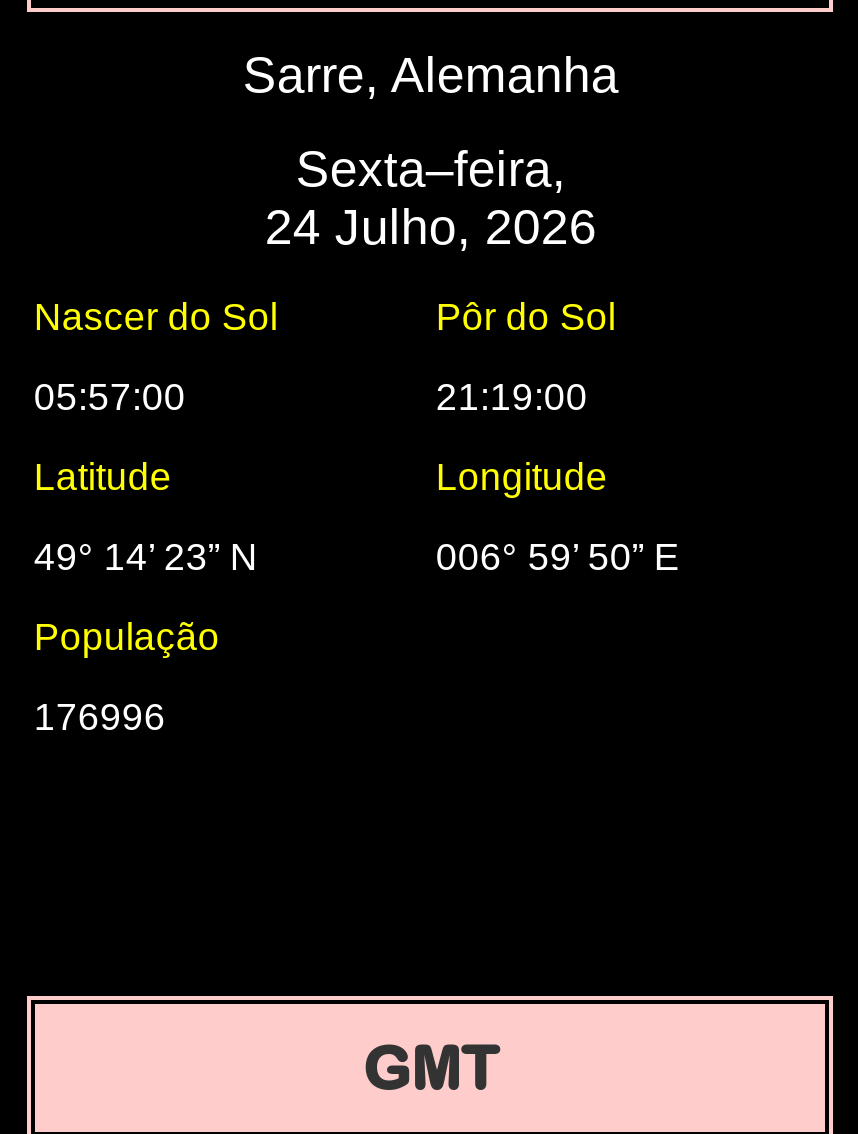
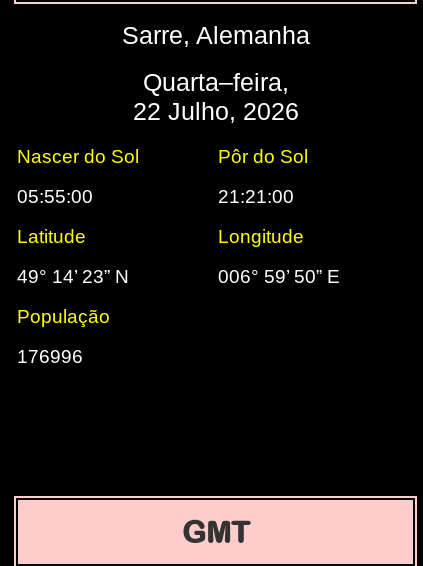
[265,140,597,254] Sexta–feira, | 24 Julho, 2026 -> [133,68,299,125] Quarta–feira, | 22 Julho, 2026
[34,376,186,418] 05:57:00 -> [17,186,93,207] 05:55:00
[436,376,588,418] 21:19:00 -> [218,186,294,207] 21:21:00

